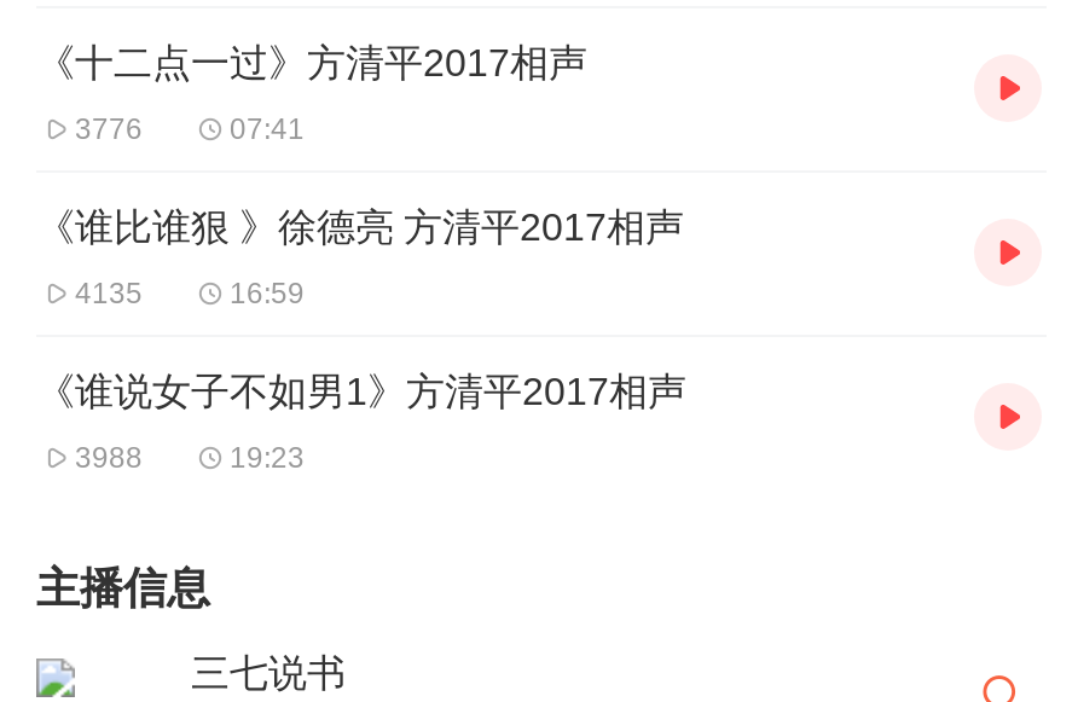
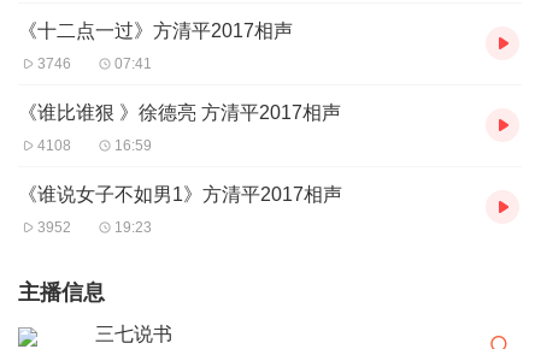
[75,112,143,146] 3776 -> [37,55,71,72] 3746
[75,276,143,310] 4135 -> [37,137,71,154] 4108
[75,441,143,474] 3988 -> [37,219,71,236] 3952

